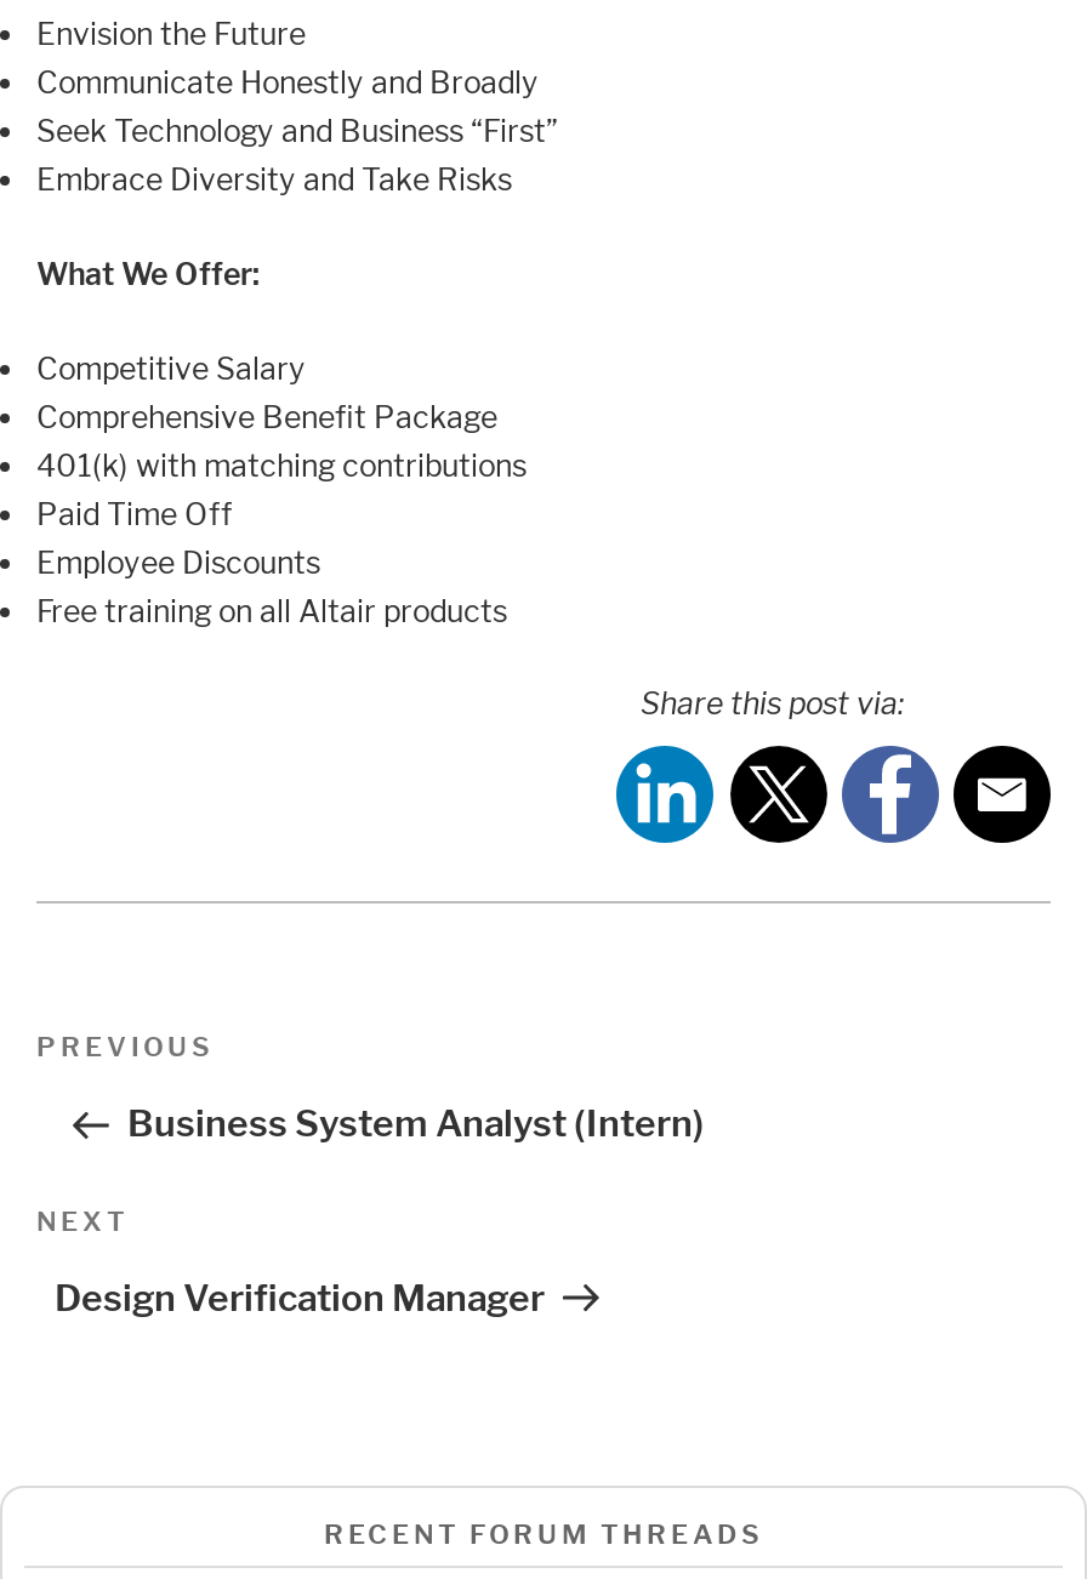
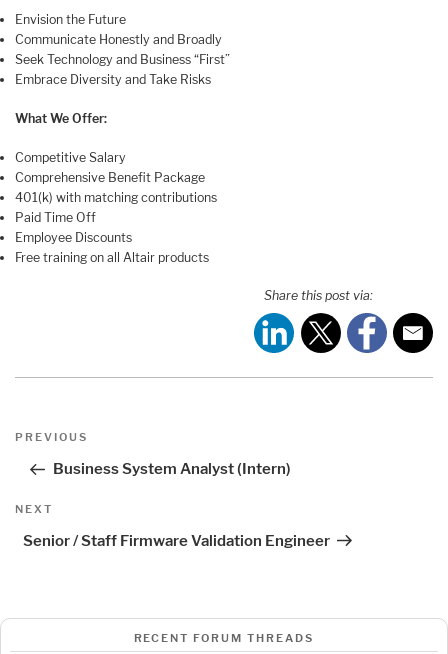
[55,1276,545,1320] Design Verification Manager -> [22,532,329,550] Senior / Staff Firmware Validation Engineer

